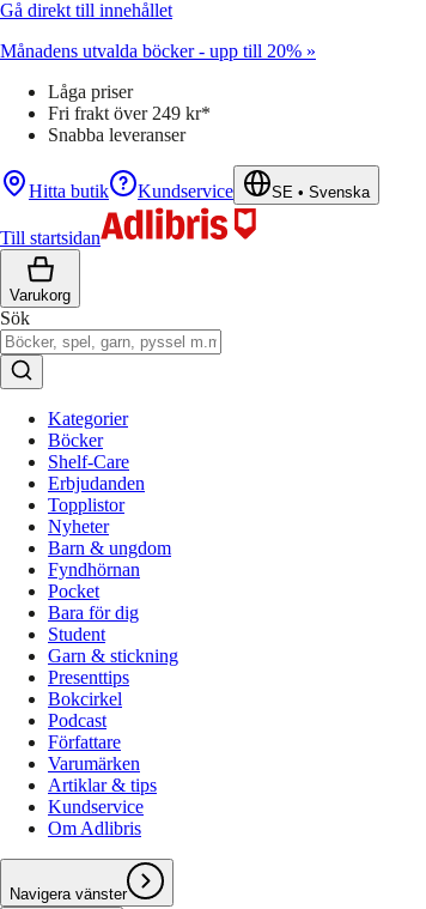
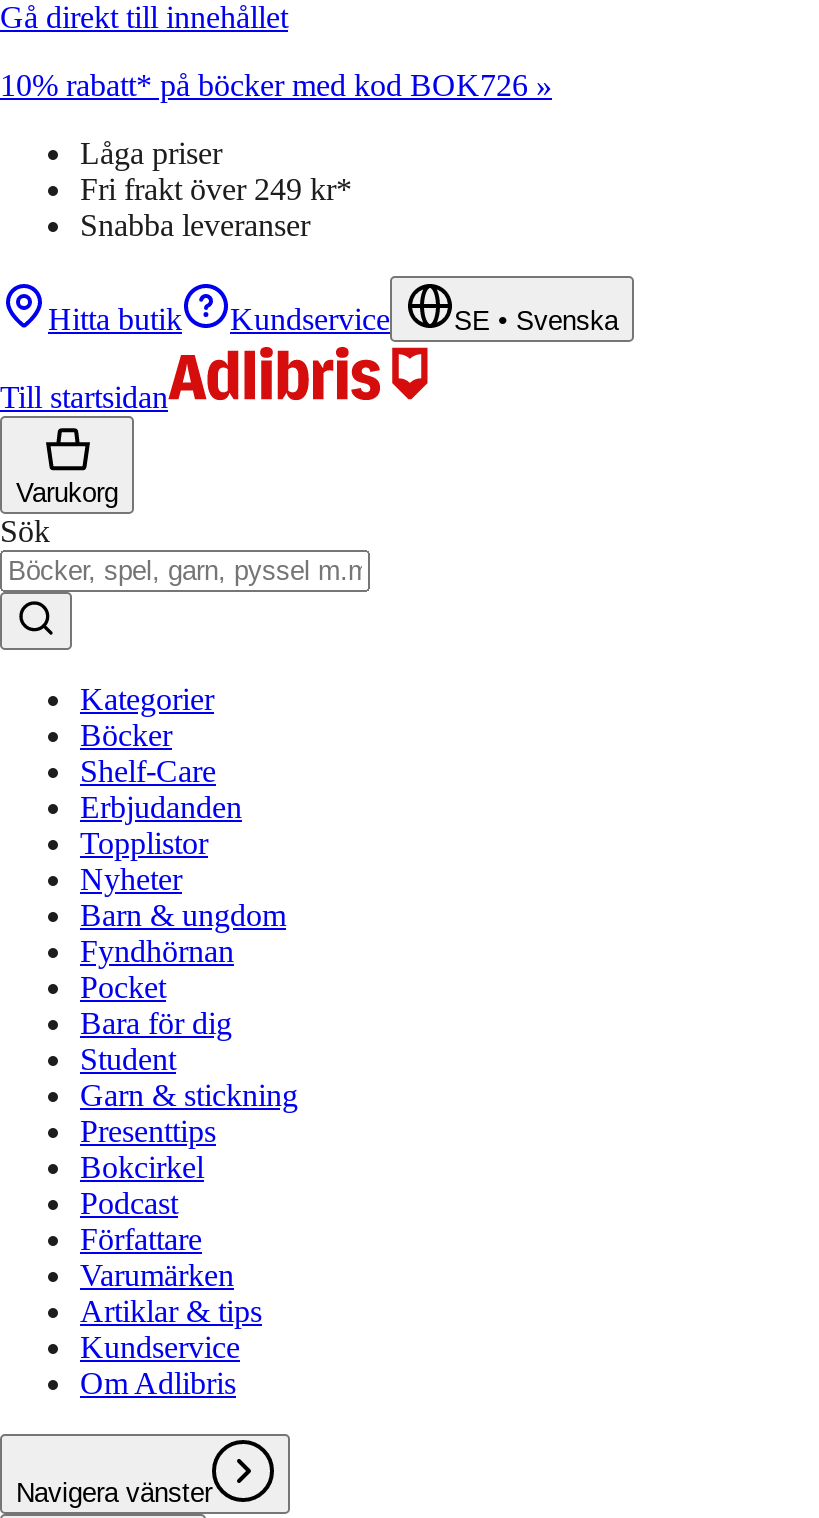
[0,41,316,61] Månadens utvalda böcker - upp till 20% » -> [0,68,552,102] 10% rabatt* på böcker med kod BOK726 »

